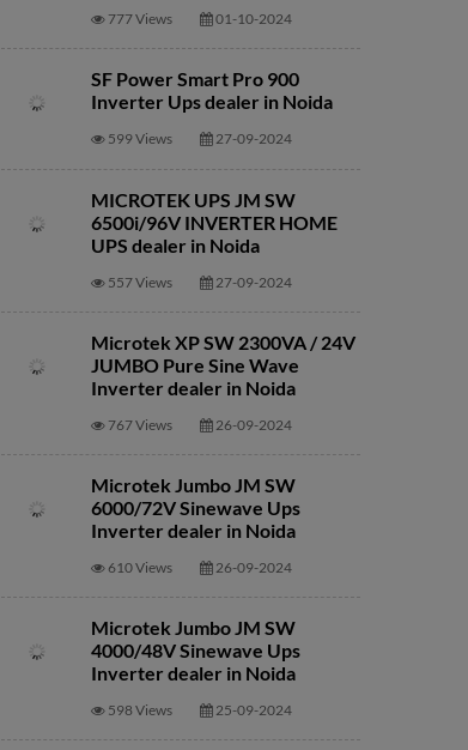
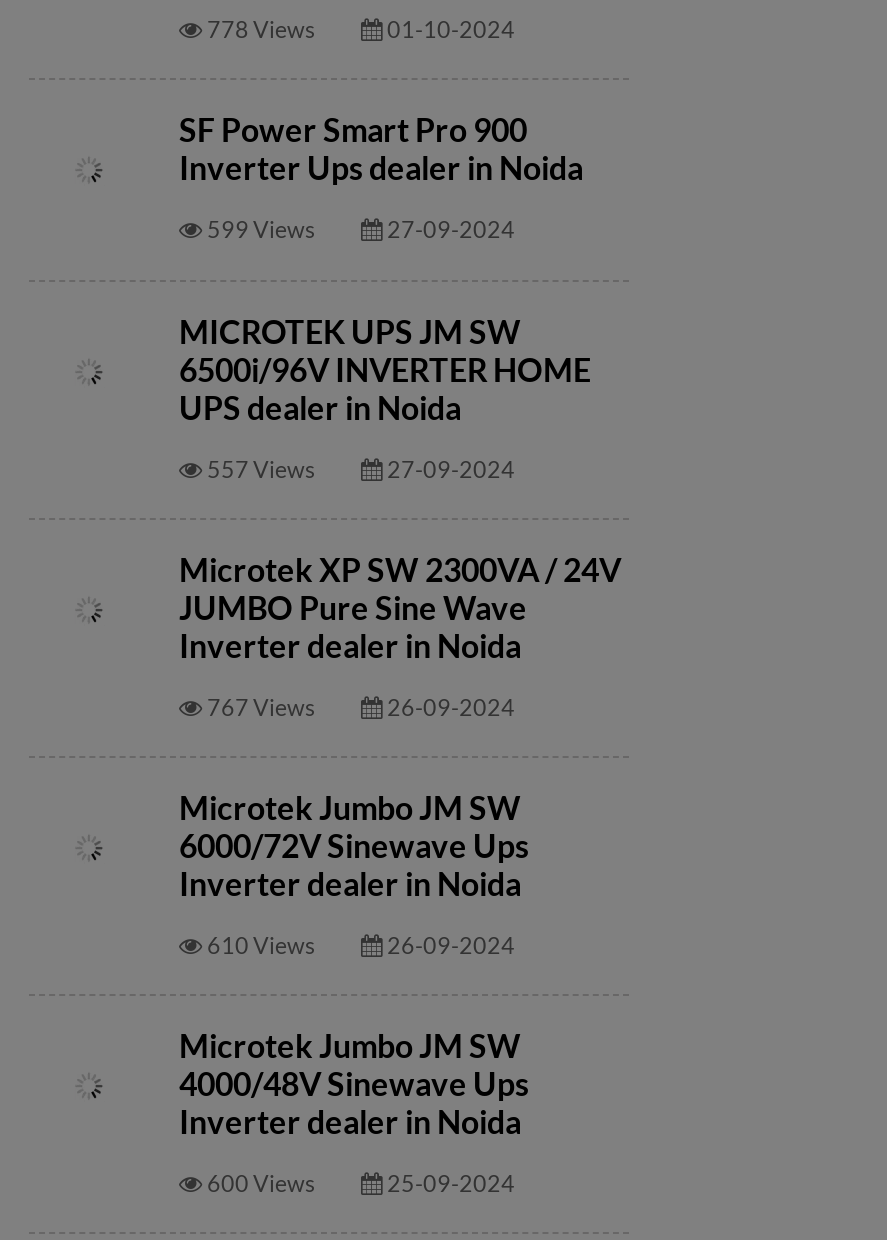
[105,11,172,26] 777 Views -> [203,16,315,42] 778 Views
[105,702,172,718] 598 Views -> [203,1170,315,1196] 600 Views

